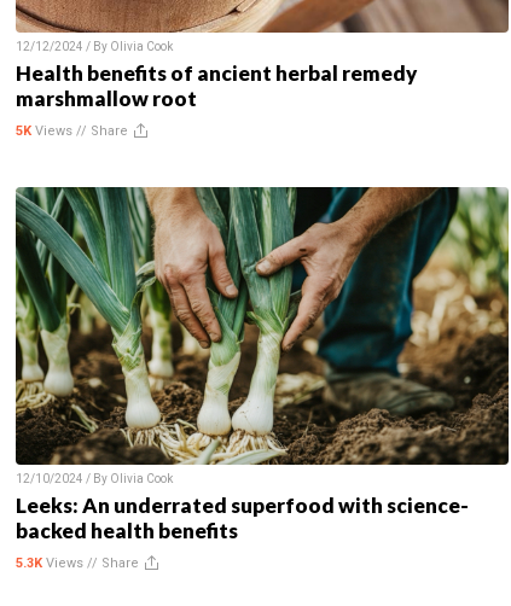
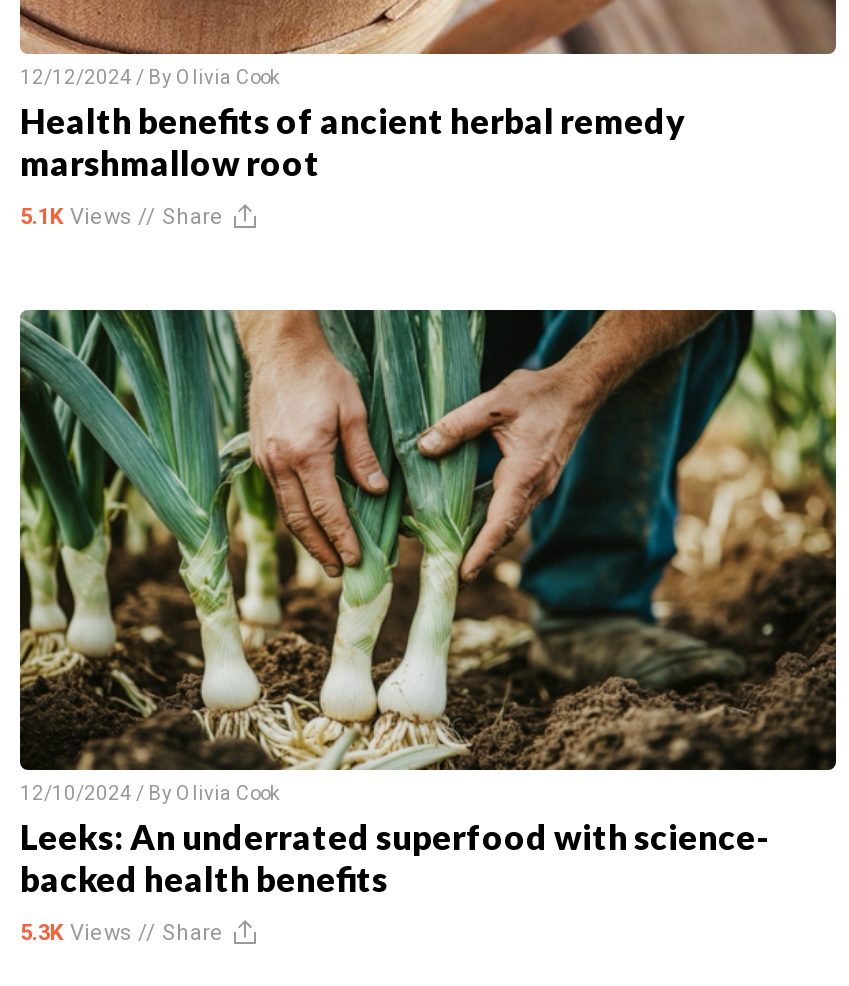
[16,123,128,139] 5K Views // Share -> [20,204,224,230] 5.1K Views // Share

